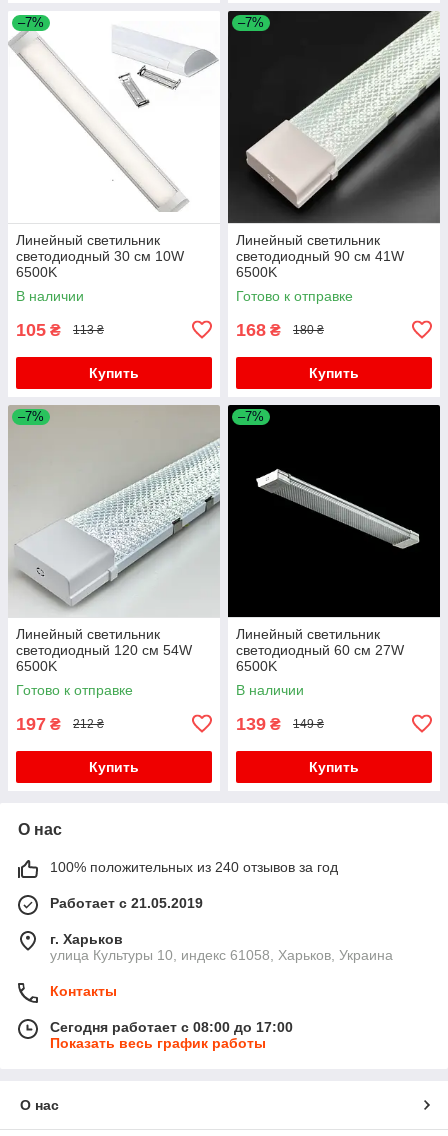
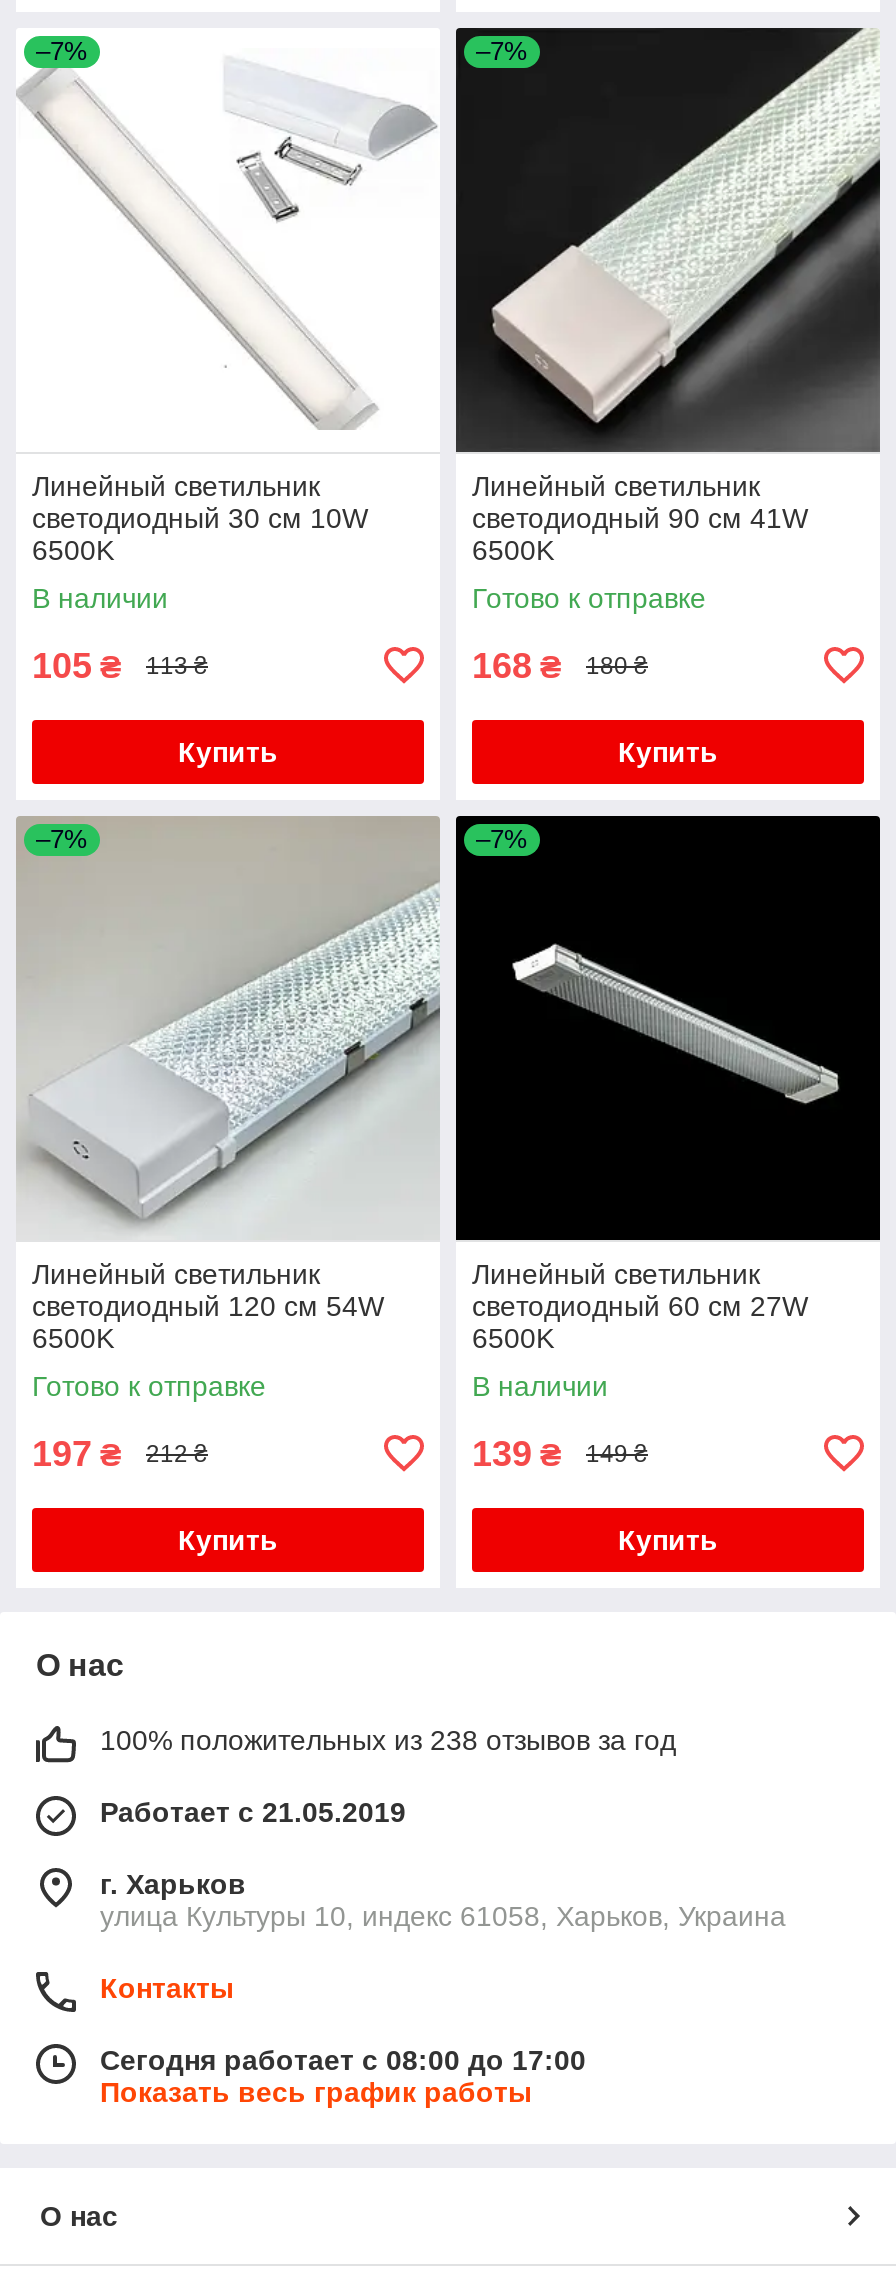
[50,859,338,875] 100% положительных из 240 отзывов за год -> [100,1724,676,1756] 100% положительных из 238 отзывов за год

